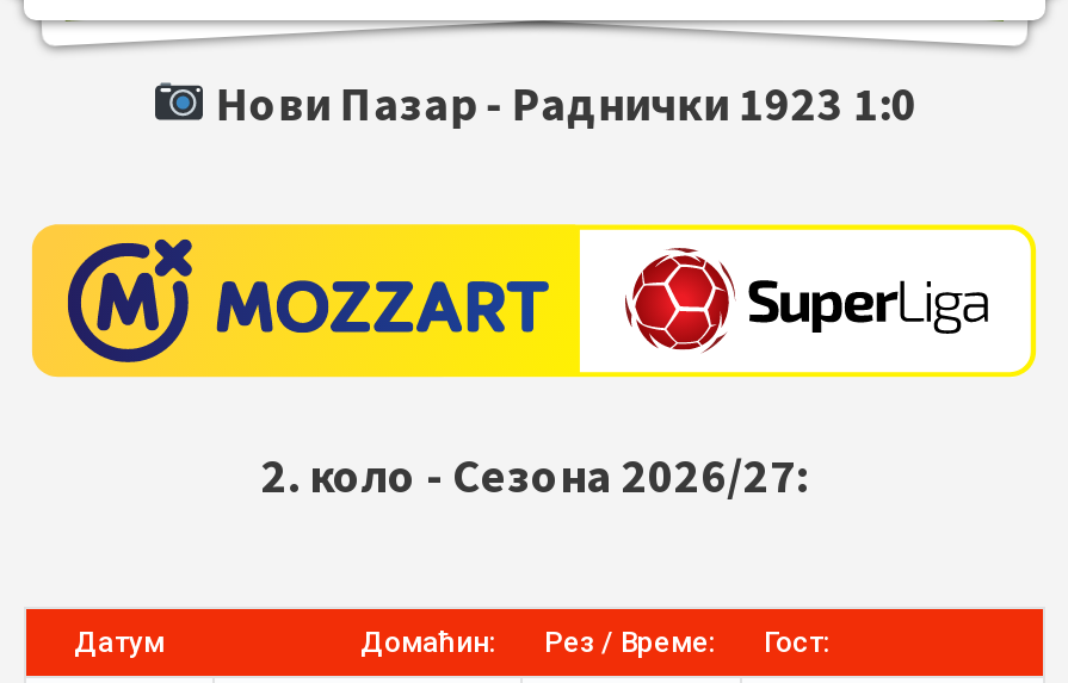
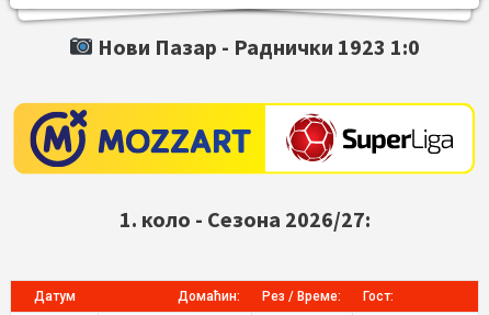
[261,446,808,505] 2. коло - Сезона 2026/27: -> [119,205,370,233] 1. коло - Сезона 2026/27:

